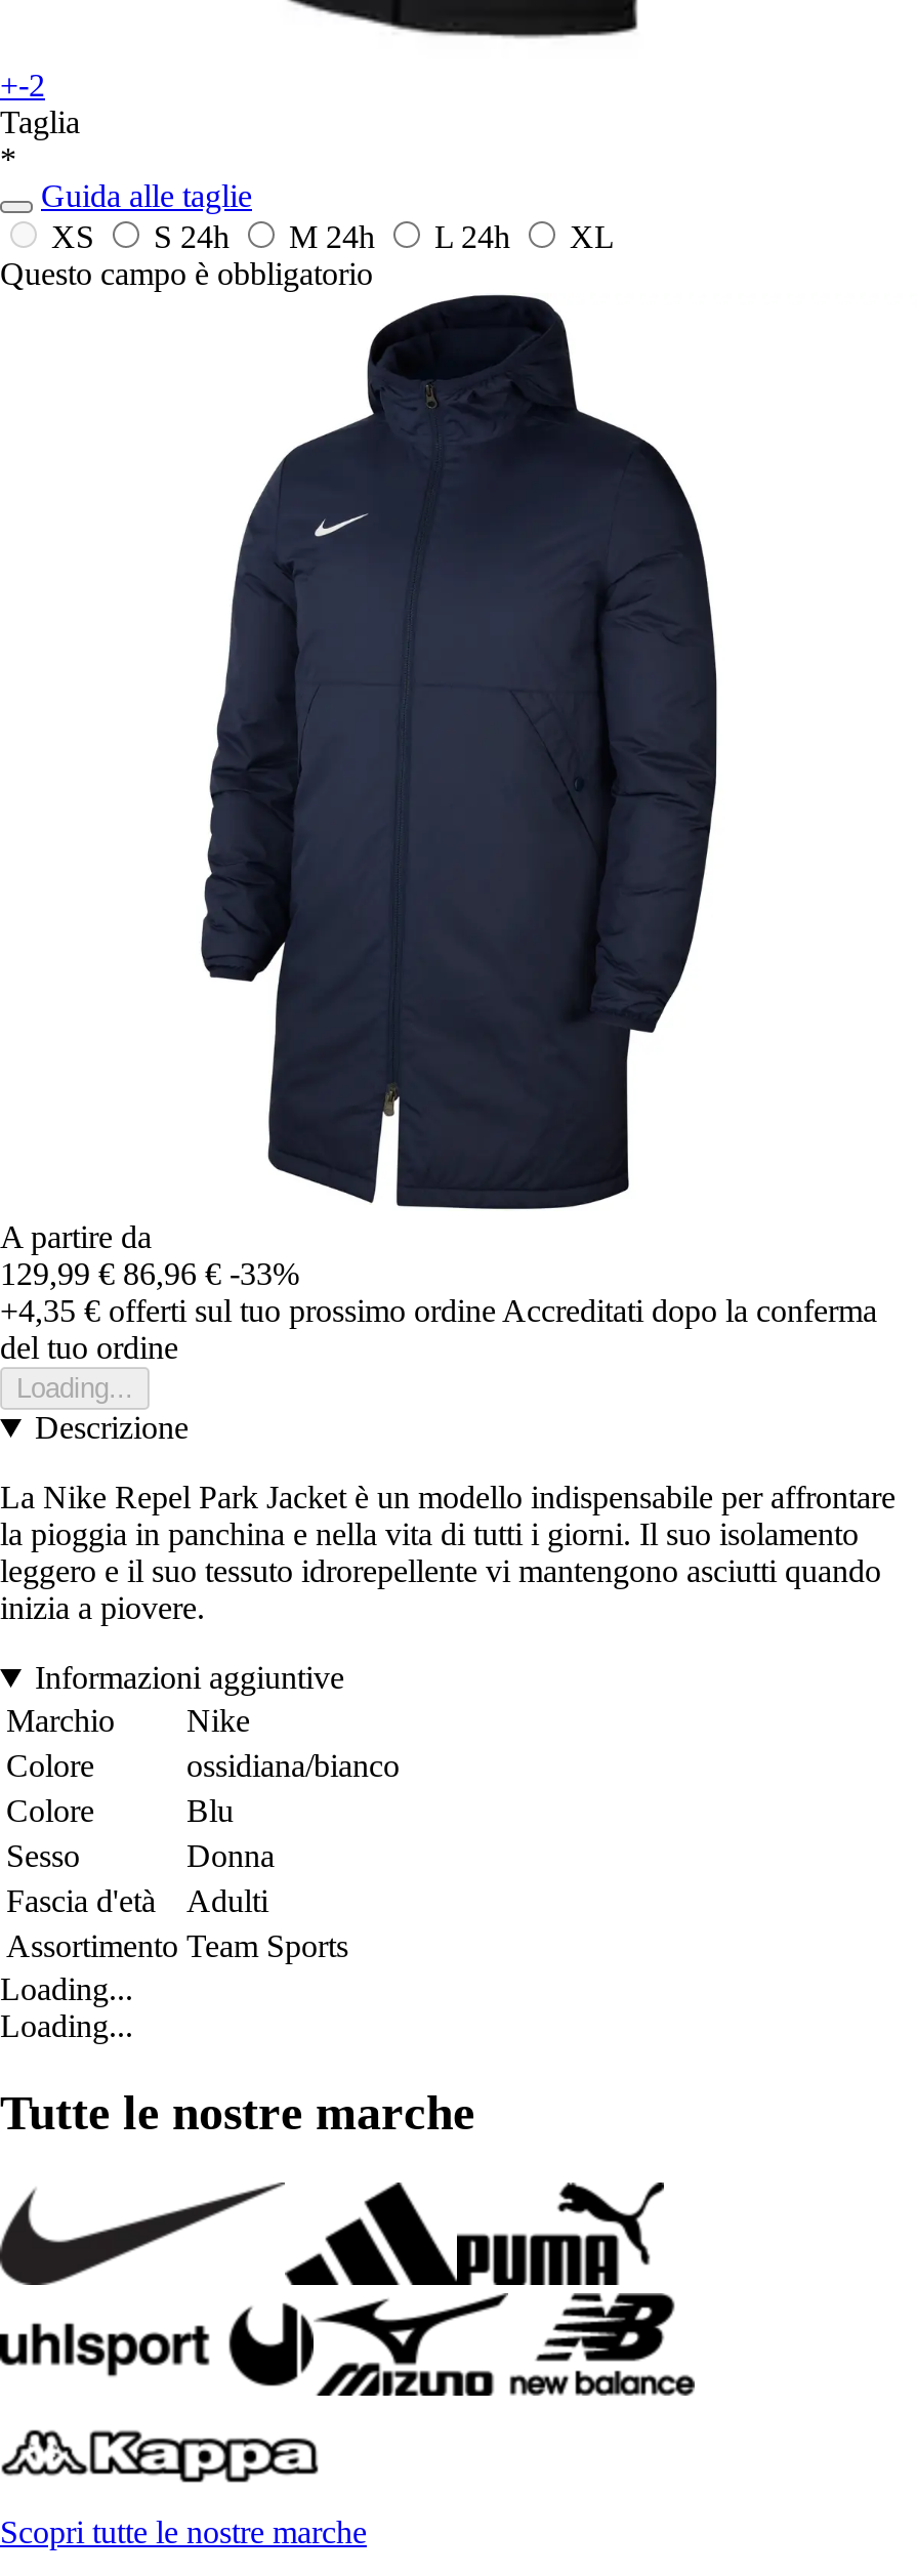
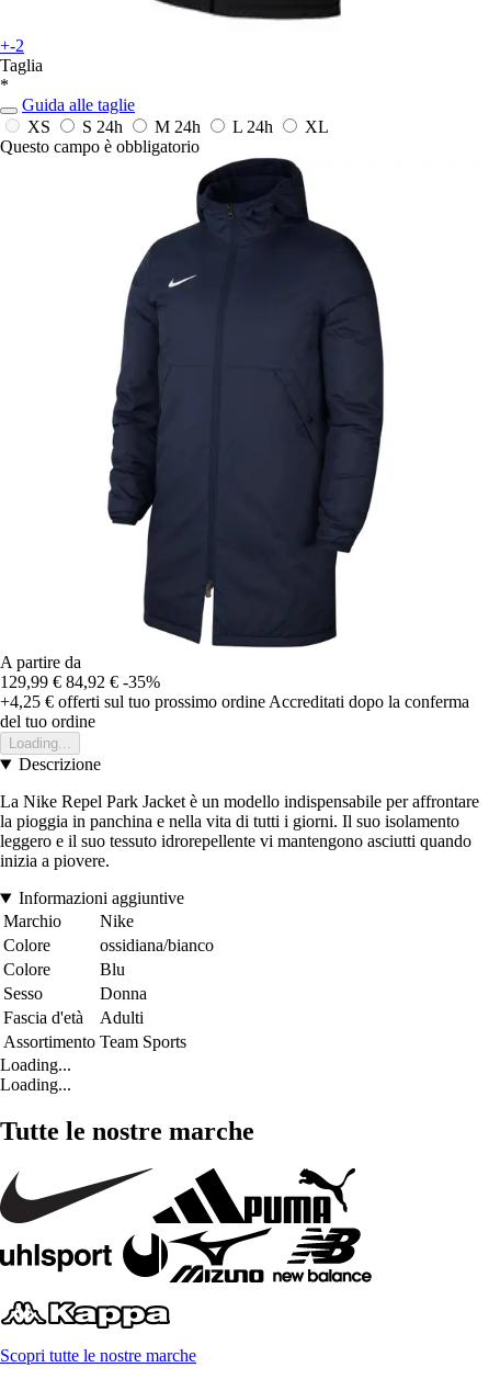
[0,1257,299,1291] 129,99 € 86,96 € -33% -> [0,673,160,691] 129,99 € 84,92 € -35%
[0,1294,877,1328] +4,35 €offerti sul tuo prossimo ordine Accreditati dopo la conferma -> [0,692,469,711] +4,25 €offerti sul tuo prossimo ordine Accreditati dopo la conferma

